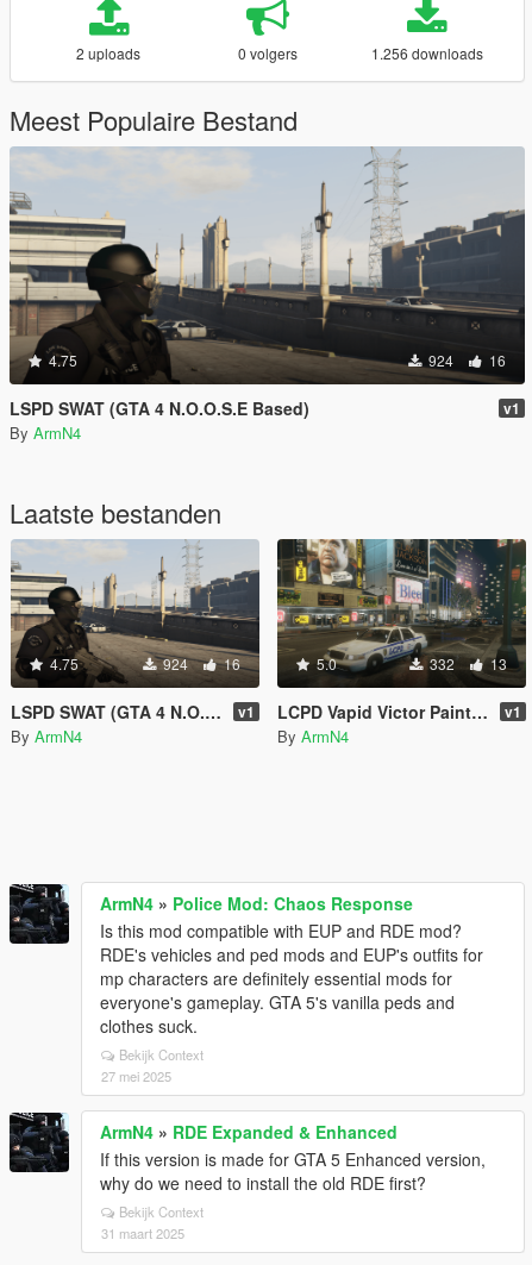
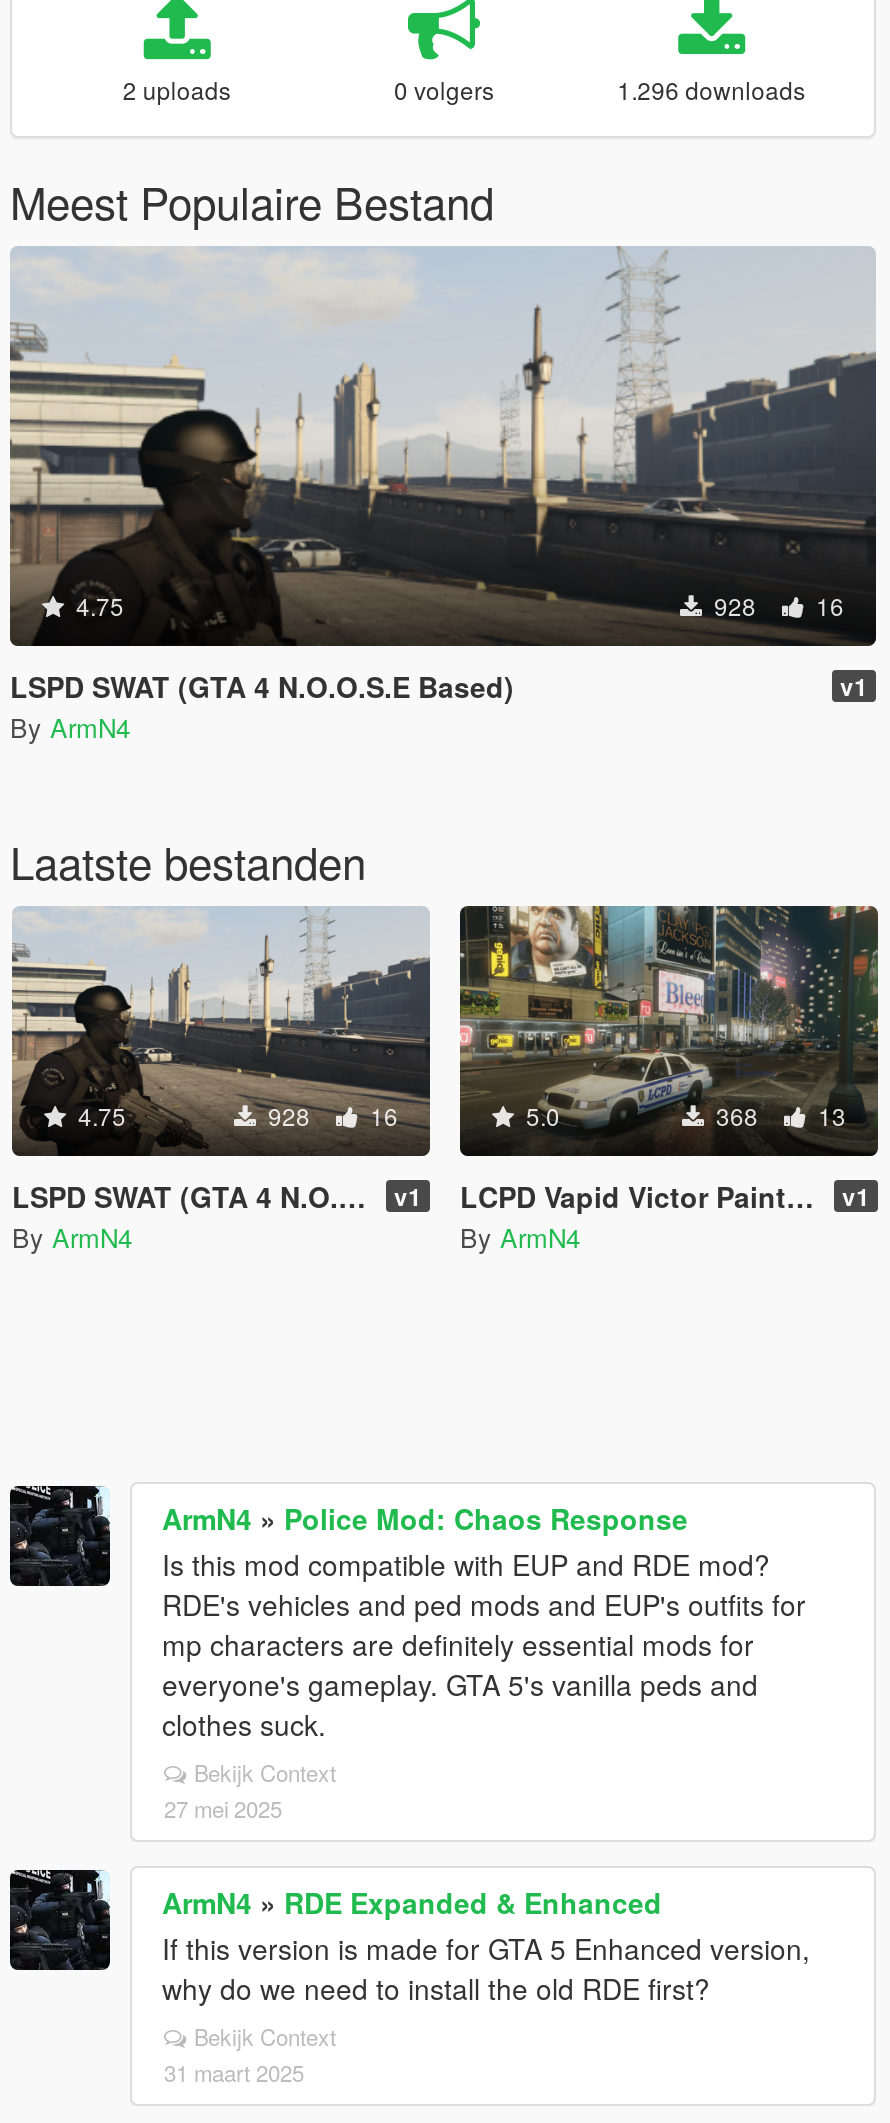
[371,43,483,63] 1.256 downloads -> [617,73,805,107] 1.296 downloads
[425,350,506,370] 924 16 -> [708,589,844,623] 928 16
[159,654,240,674] 924 16 -> [262,1099,398,1133] 928 16
[426,654,507,674] 332 13 -> [710,1099,846,1133] 368 13

